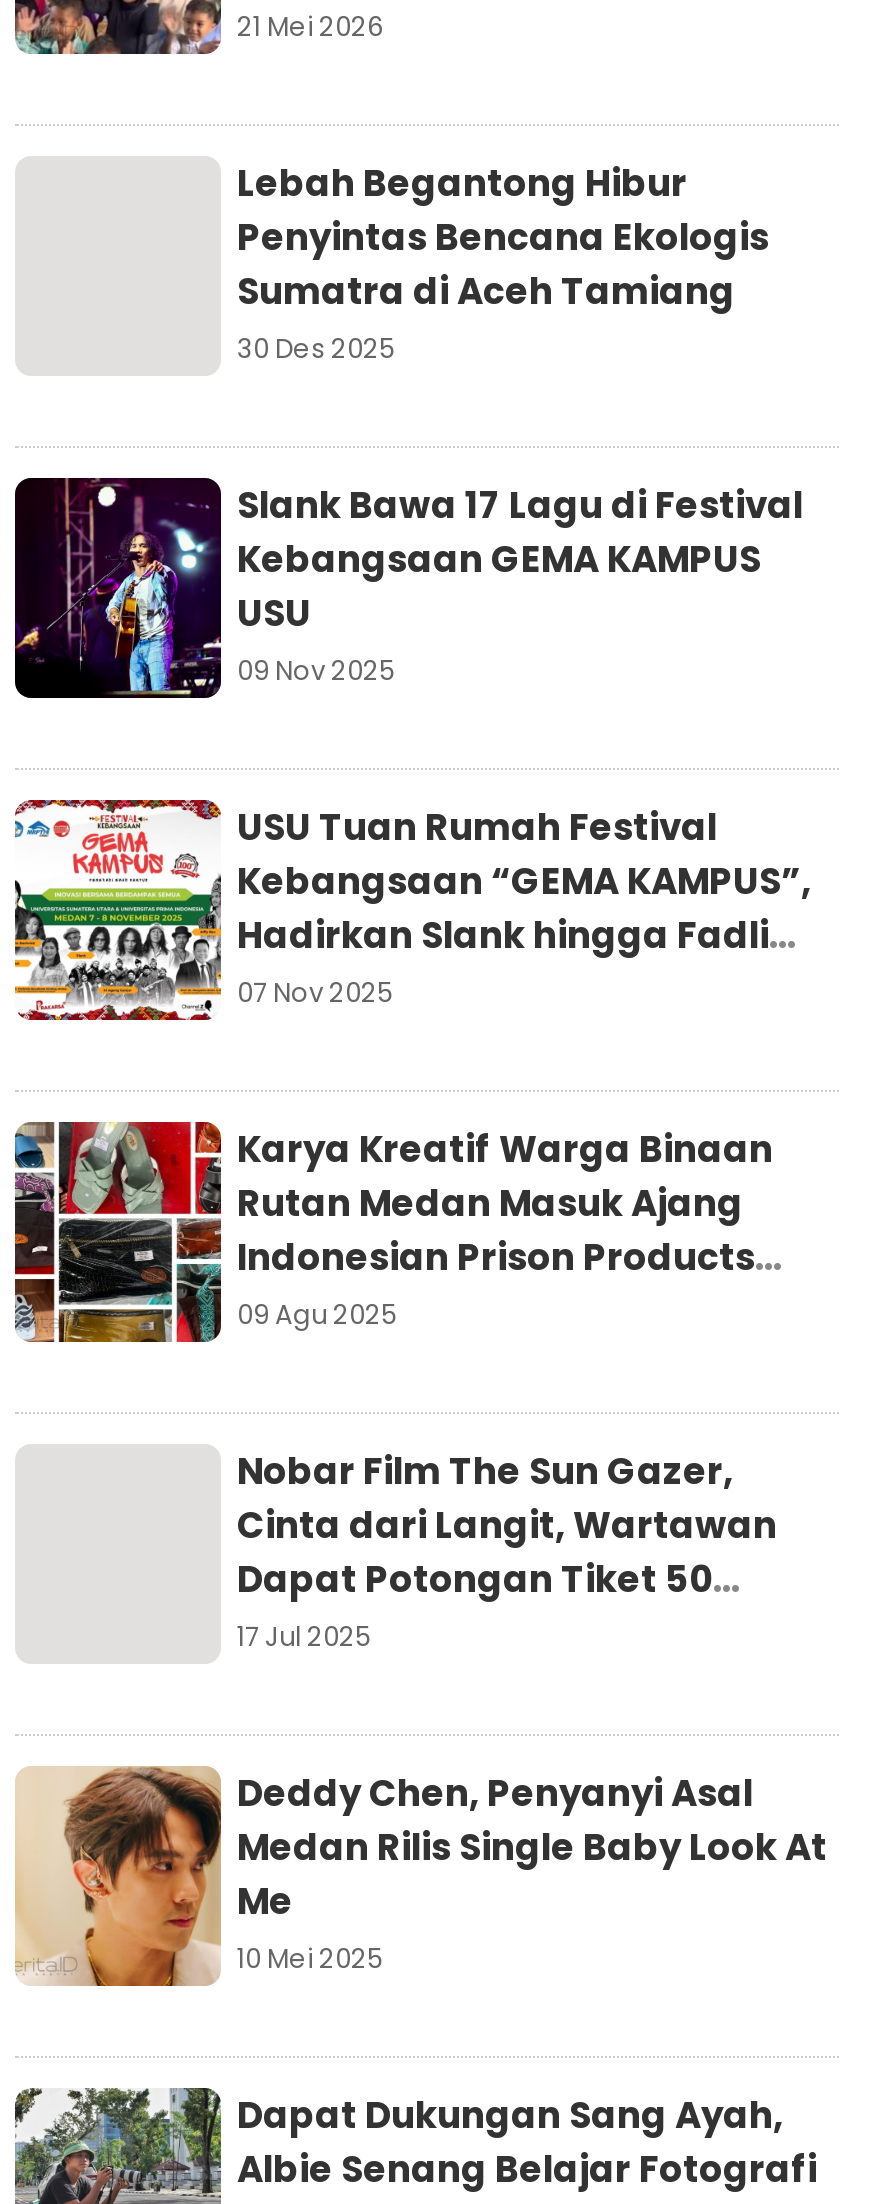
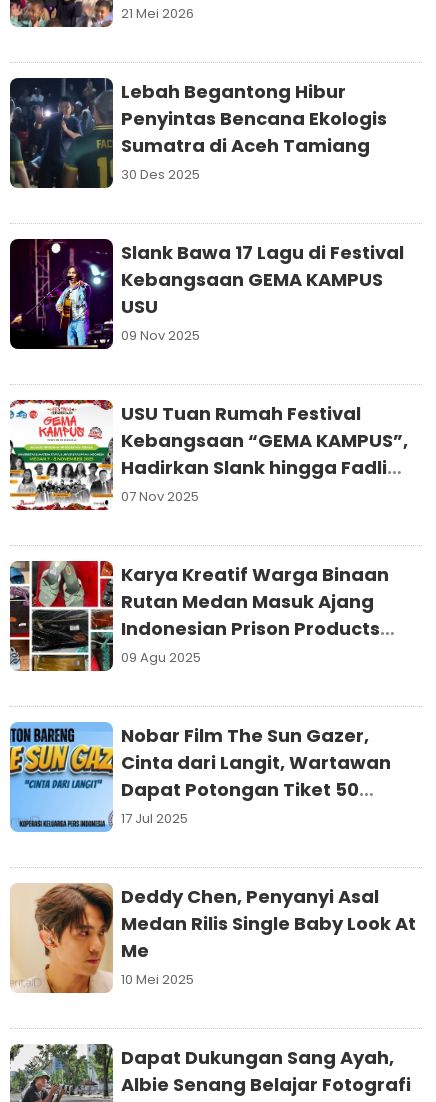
none -> [9,77,114,189] [image]
none -> [9,722,114,832] [image]

